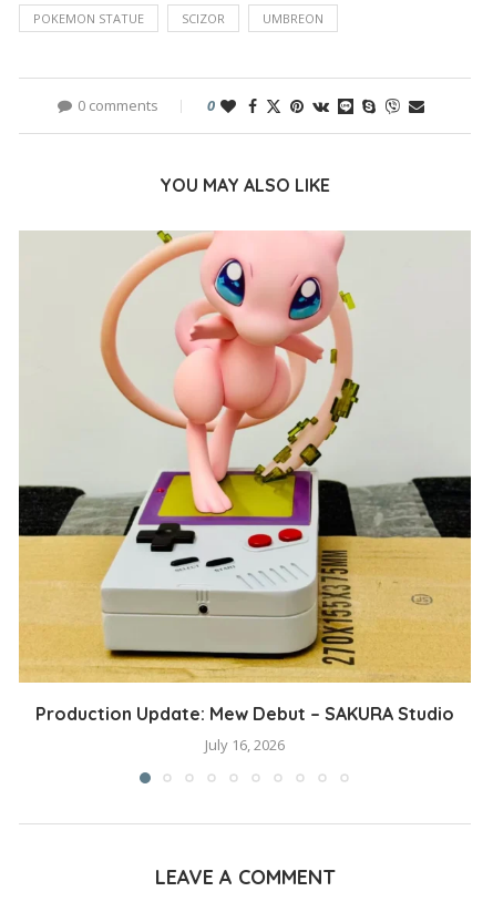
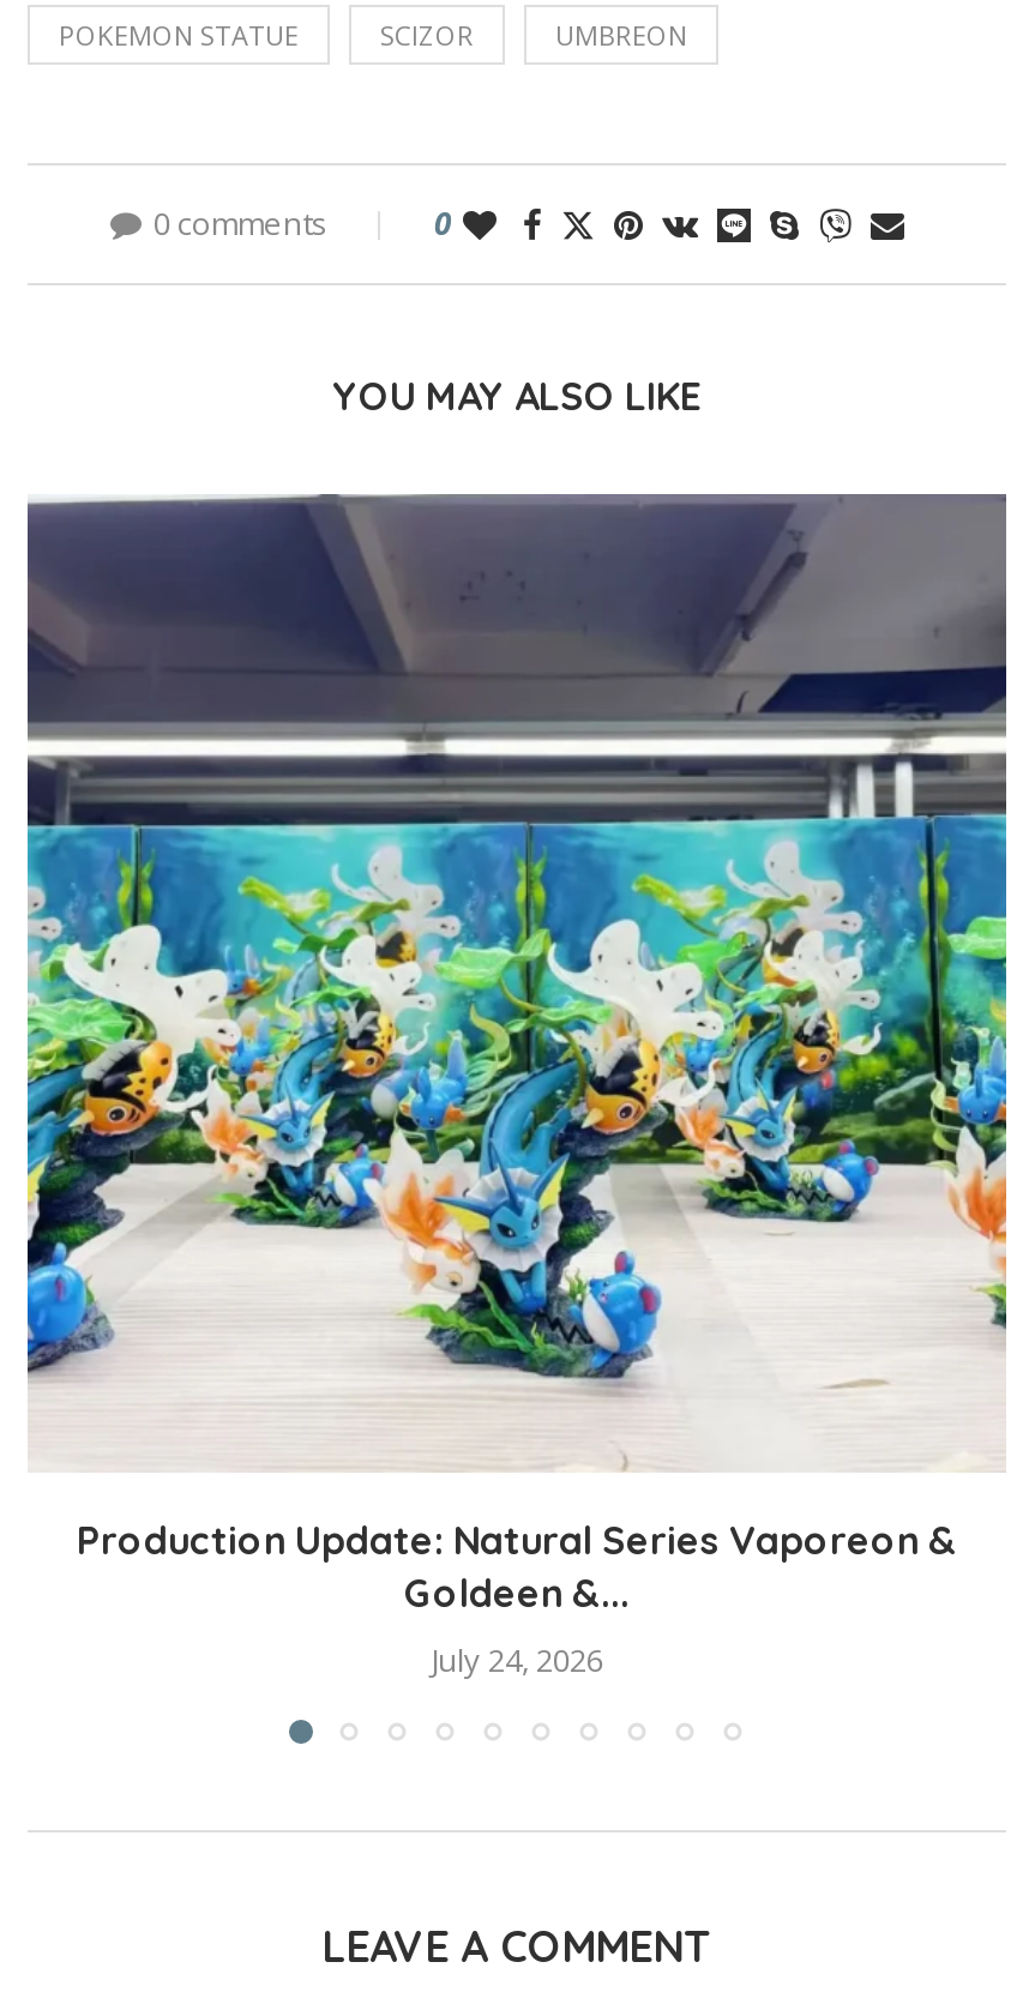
[18,229,472,755] [image] | Production Update: Mew Debut – SAKURA Studio | July 16, 2026 -> [25,493,1009,1682] [image] | Production Update: Natural Series Vaporeon & | Goldeen &... | July 24, 2026

